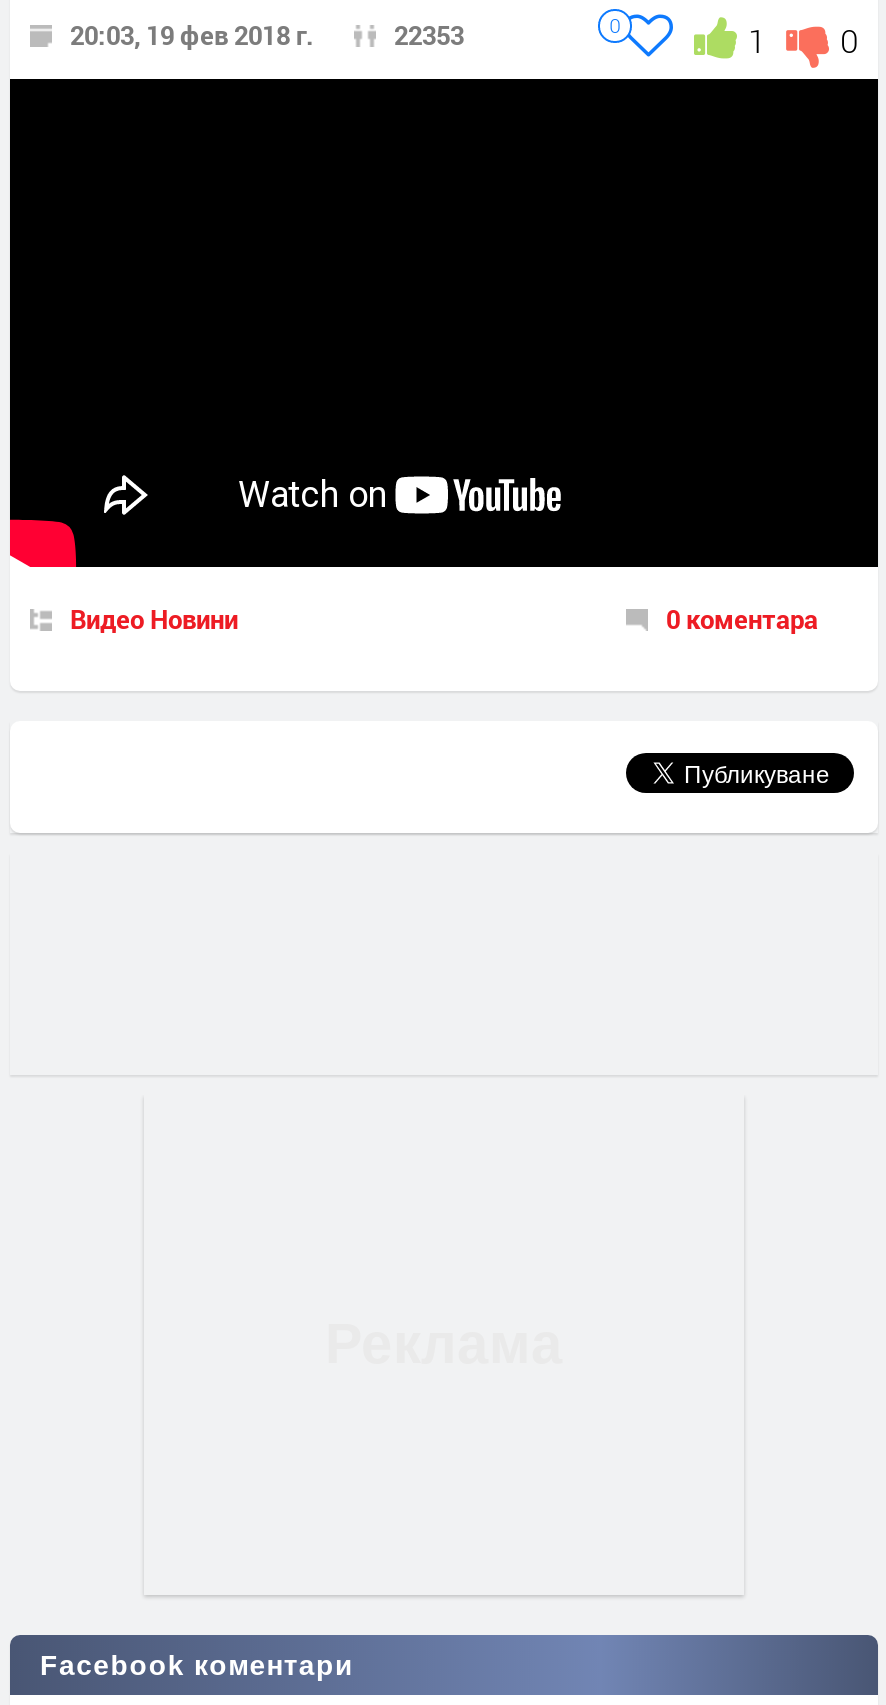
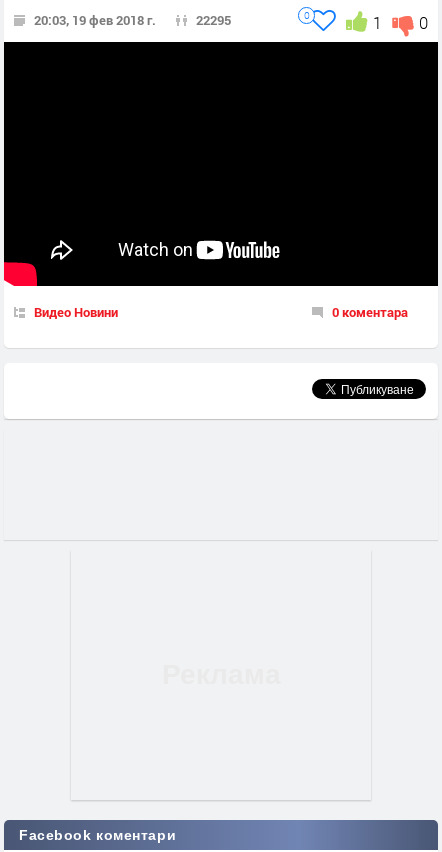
[394,17,464,53] 22353 -> [196,11,231,29] 22295

